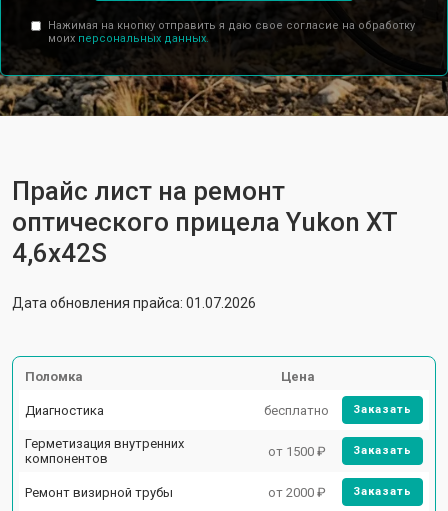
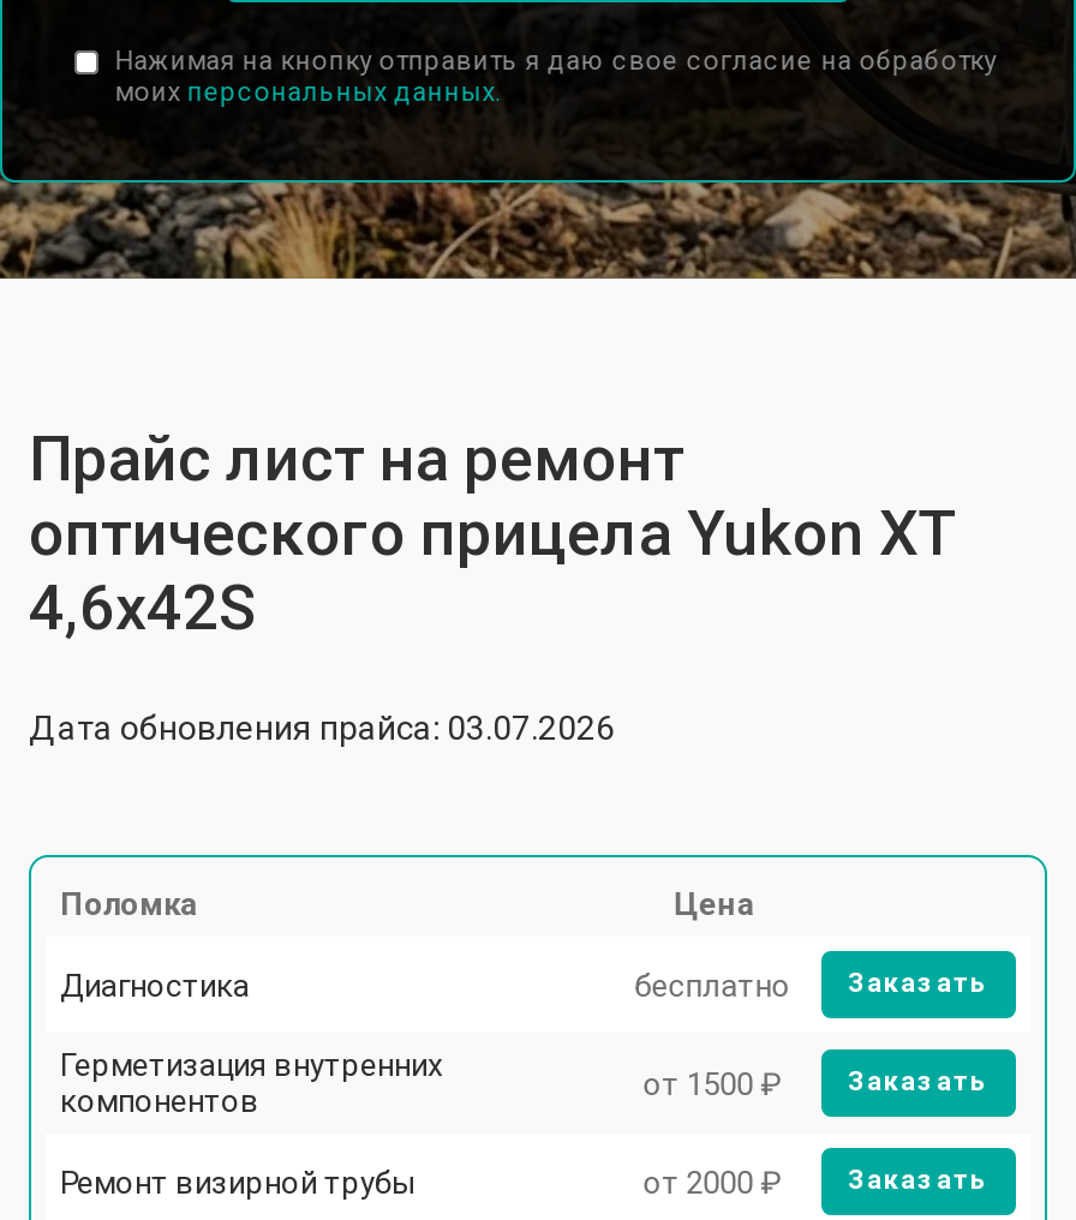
[12,295,256,311] Дата обновления прайса: 01.07.2026 -> [29,708,615,747] Дата обновления прайса: 03.07.2026

